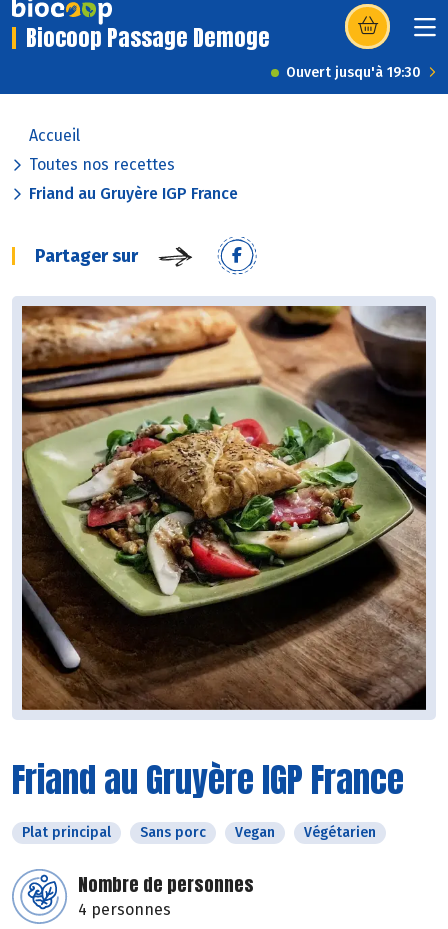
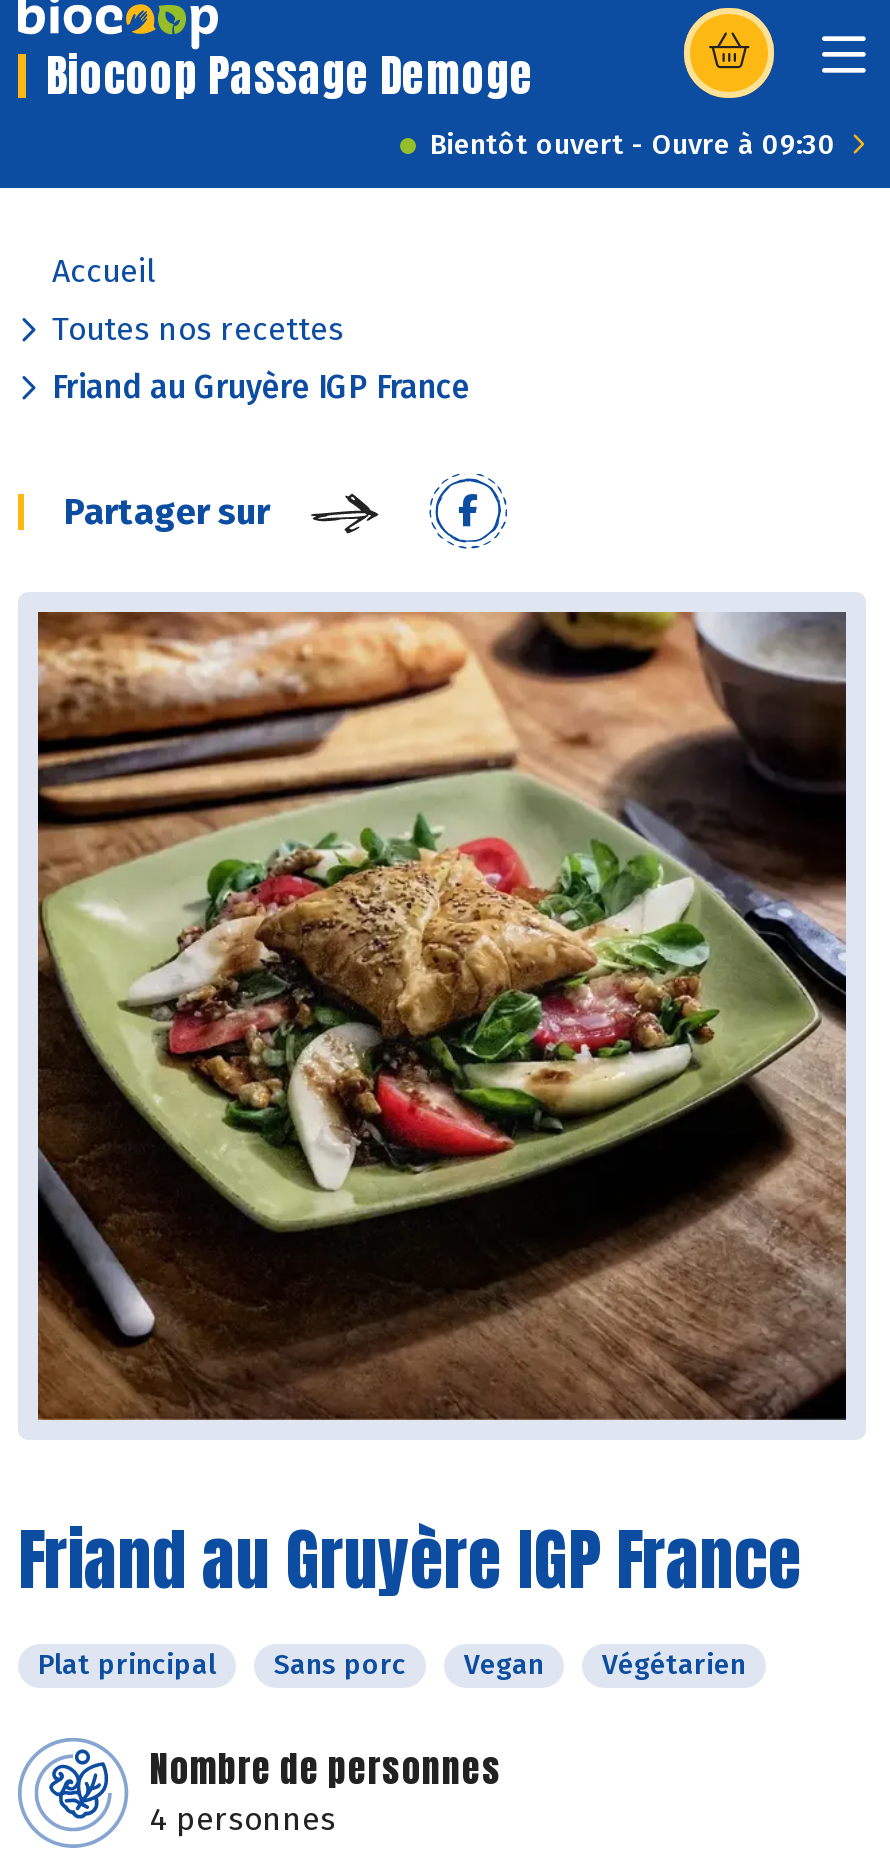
[286,64,421,81] Ouvert jusqu'à 19:30 -> [430,128,836,162] Bientôt ouvert - Ouvre à 09:30

